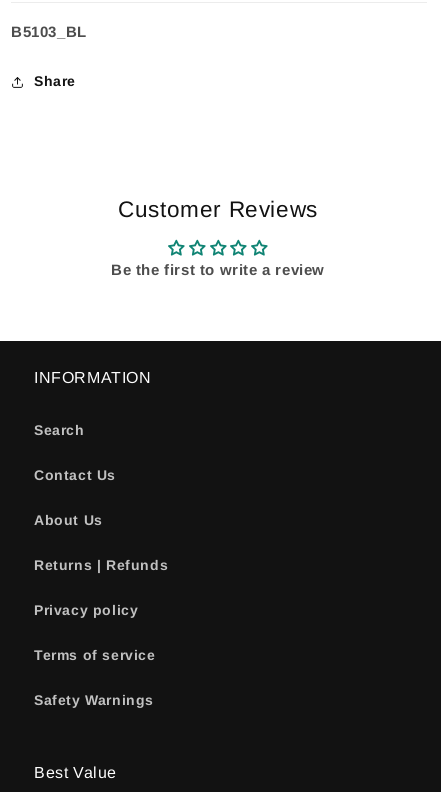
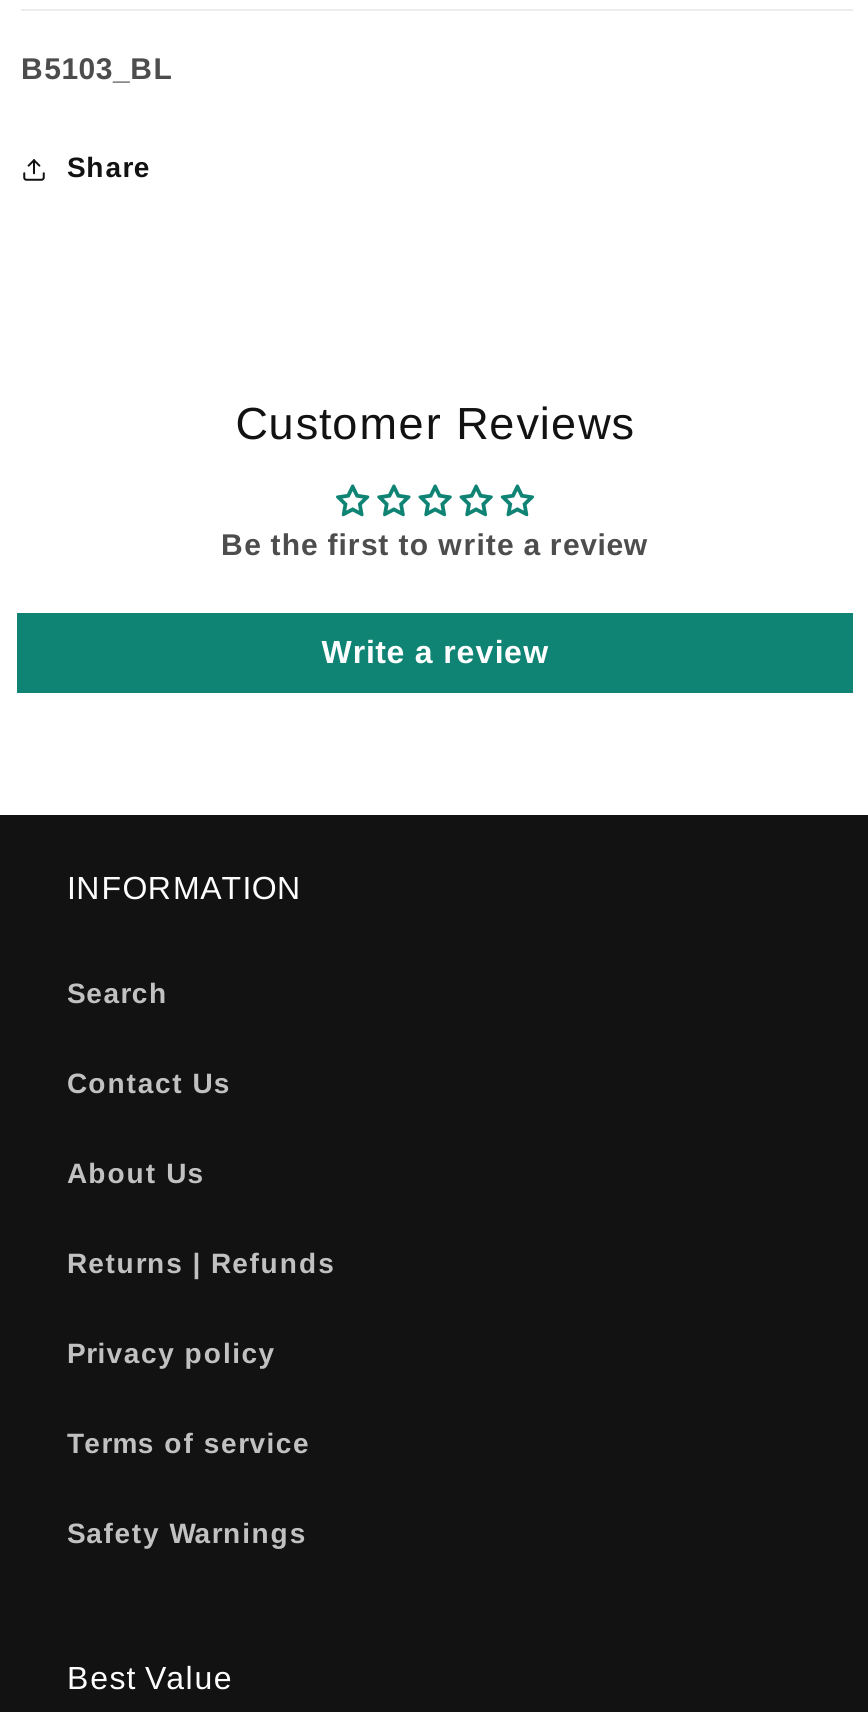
none -> [322,634,548,668] Write a review

